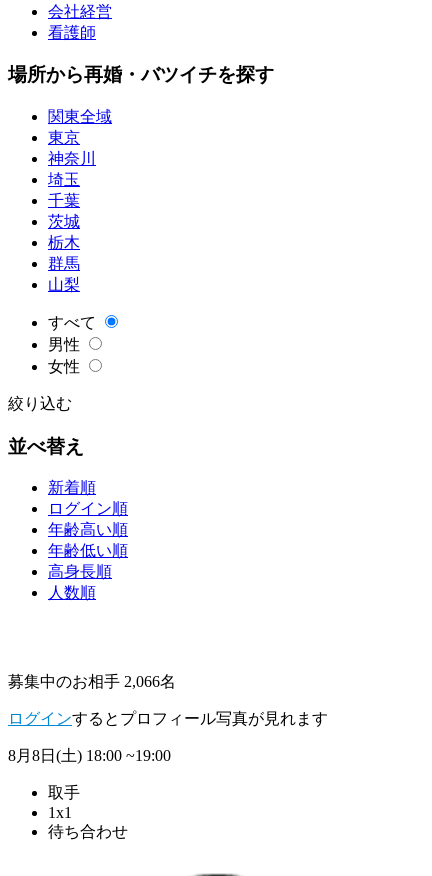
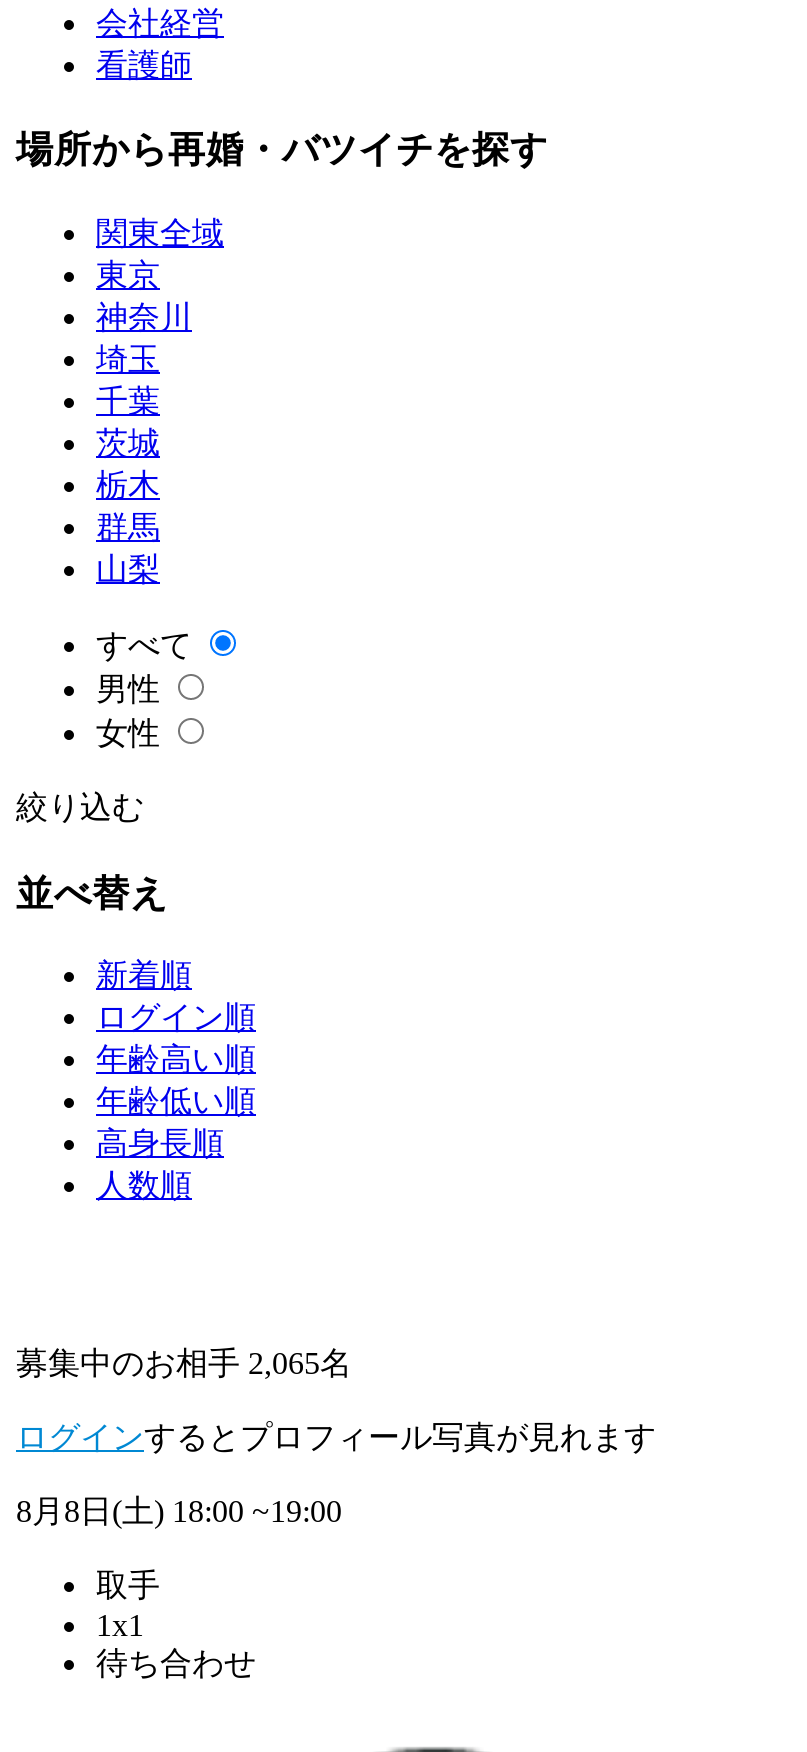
[8,673,176,690] 募集中のお相手 2,066名 -> [16,1347,352,1381] 募集中のお相手 2,065名

